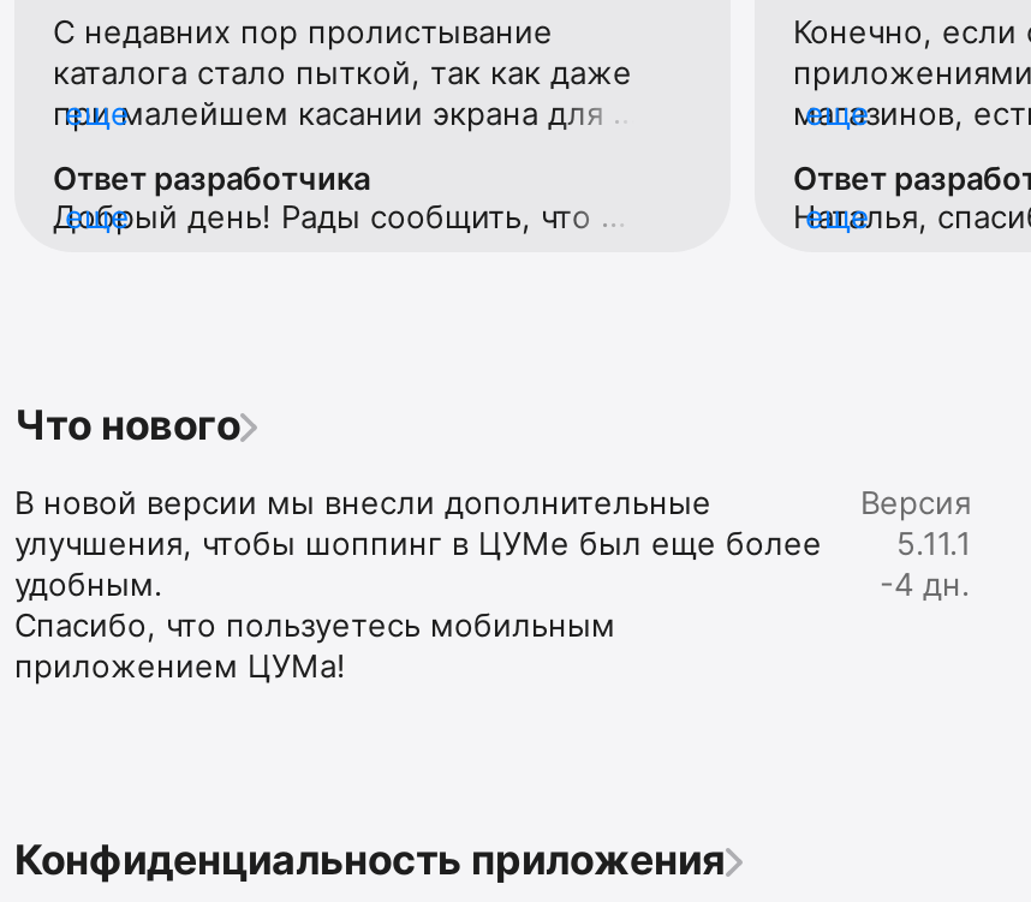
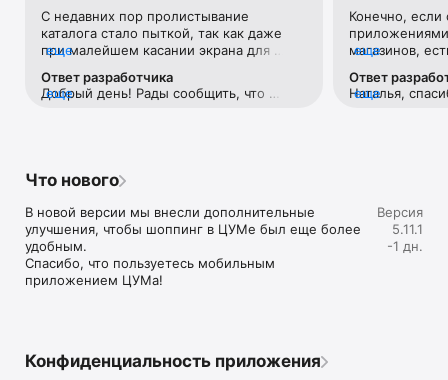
[880,565,971,603] -4 дн. -> [387,238,423,254] -1 дн.

